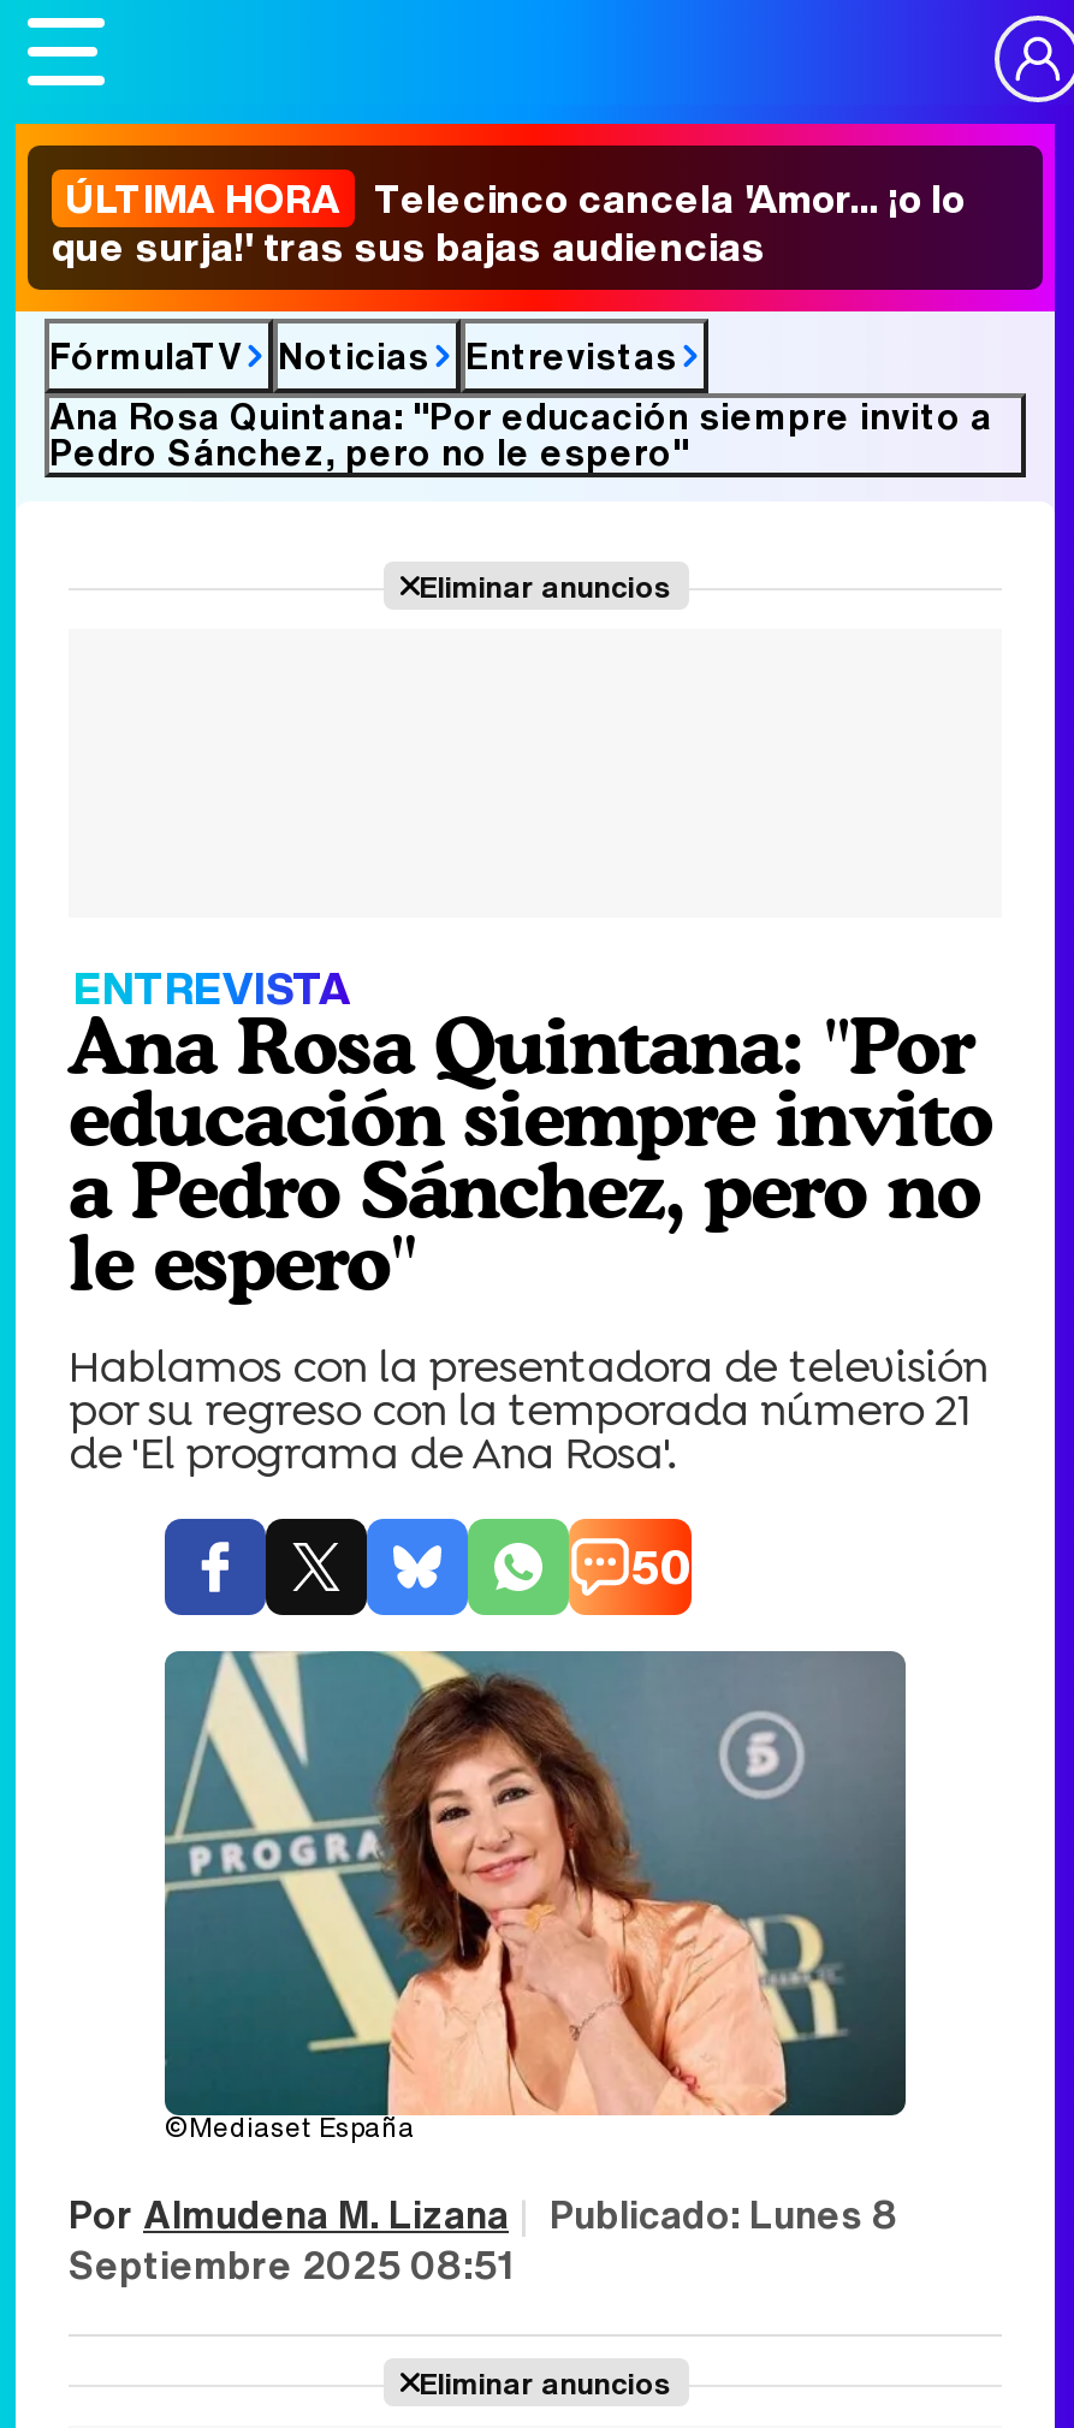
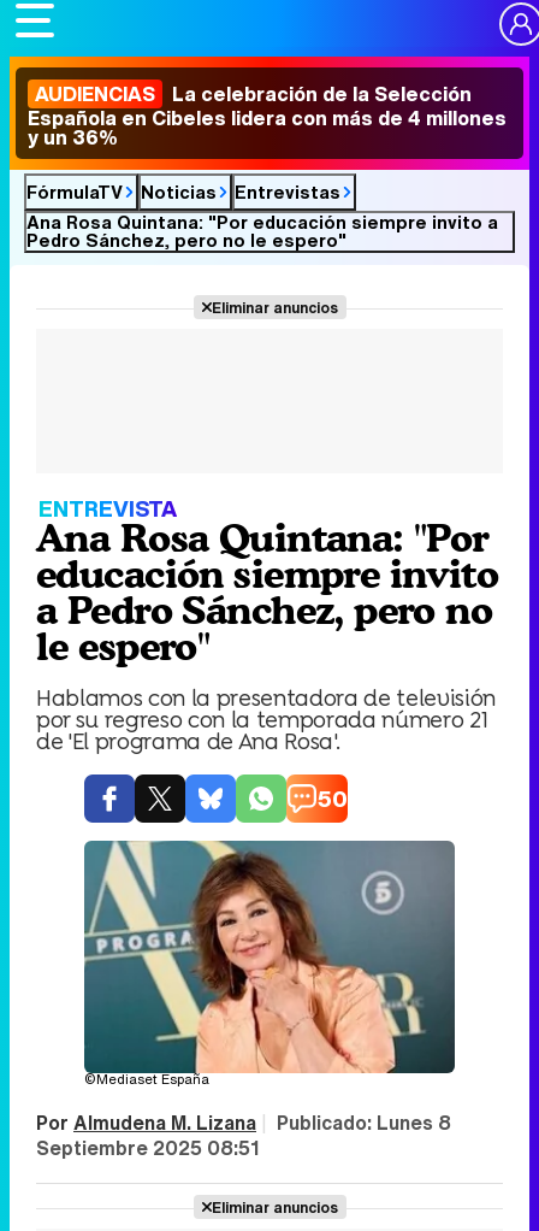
[52,170,966,275] ÚLTIMA HORA Telecinco cancela 'Amor... ¡o lo | que surja!' tras sus bajas audiencias -> [28,79,507,152] AUDIENCIAS La celebración de la Selección | Española en Cibeles lidera con más de 4 millones | y un 36%

